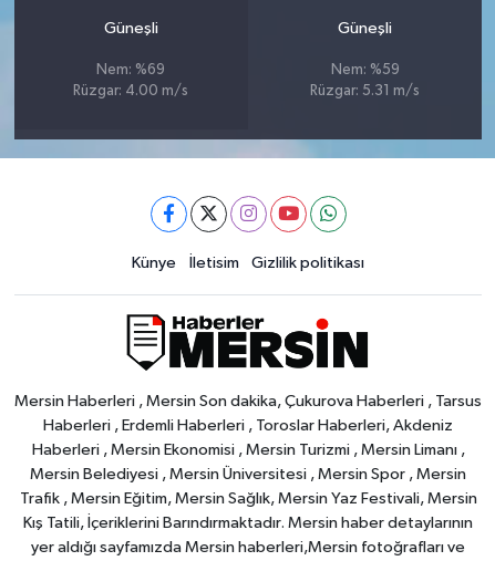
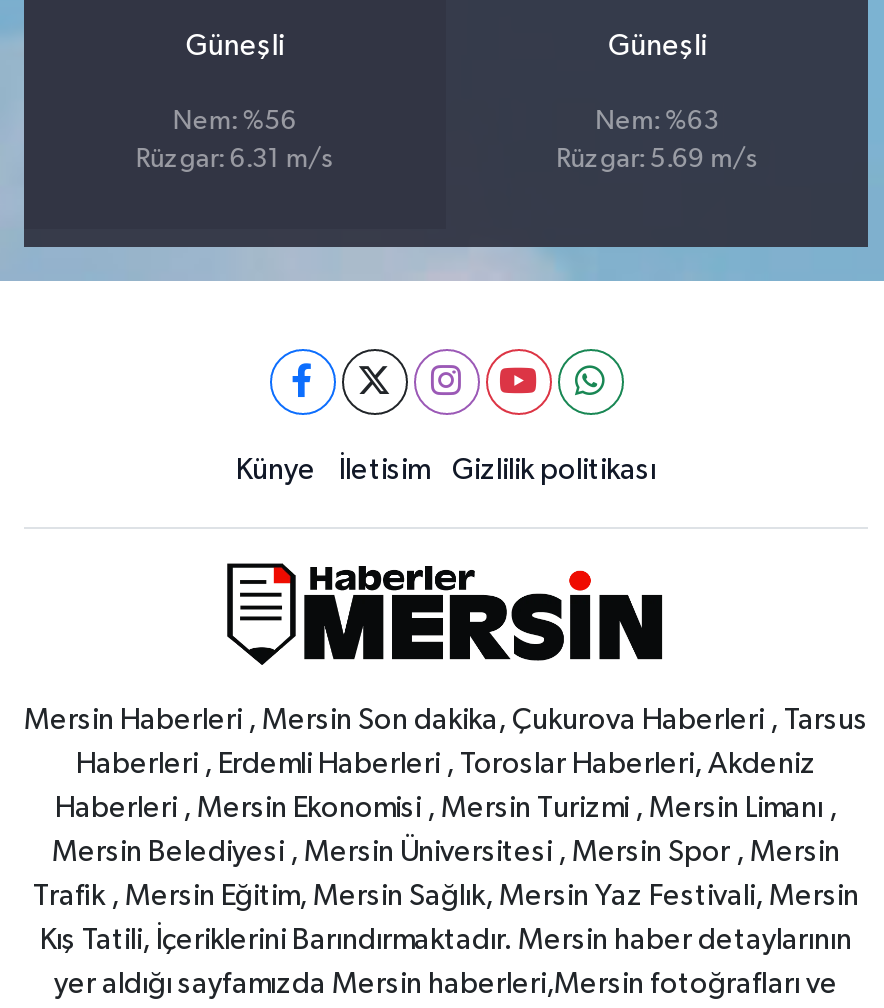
[97,63,165,77] Nem: %69 -> [173,108,297,134] Nem: %56
[331,63,399,77] Nem: %59 -> [595,108,719,134] Nem: %63
[74,84,189,98] Rüzgar: 4.00 m/s -> [136,146,334,172] Rüzgar: 6.31 m/s
[310,84,420,98] Rüzgar: 5.31 m/s -> [556,146,758,172] Rüzgar: 5.69 m/s

